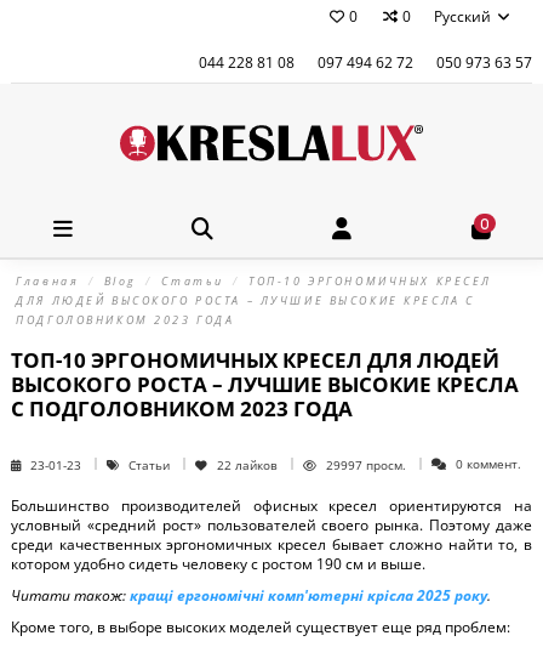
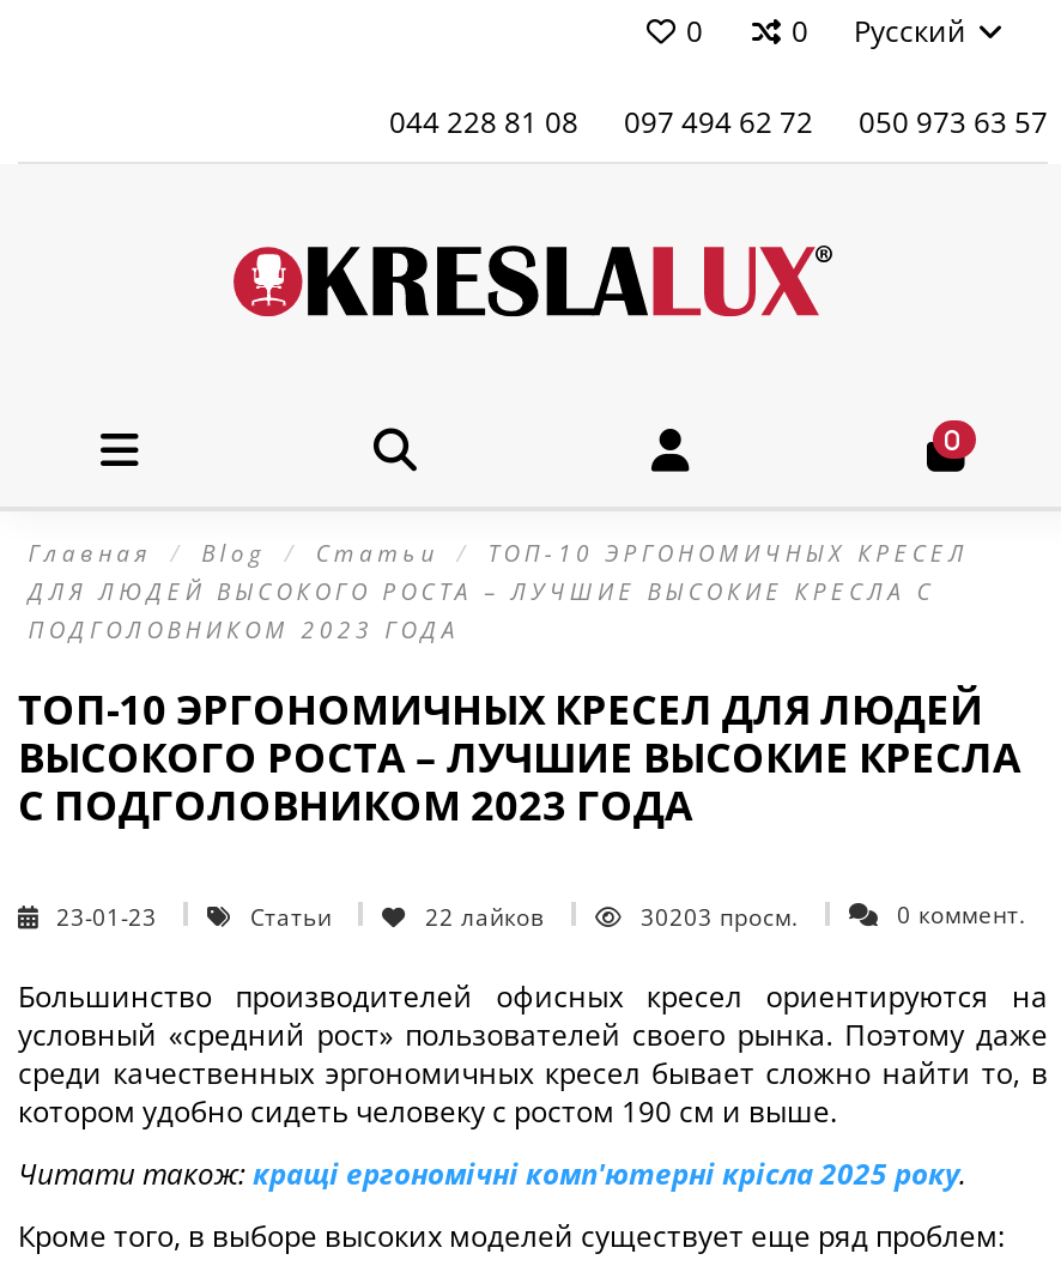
[326,458,410,474] 29997 просм. -> [641,903,806,934] 30203 просм.

